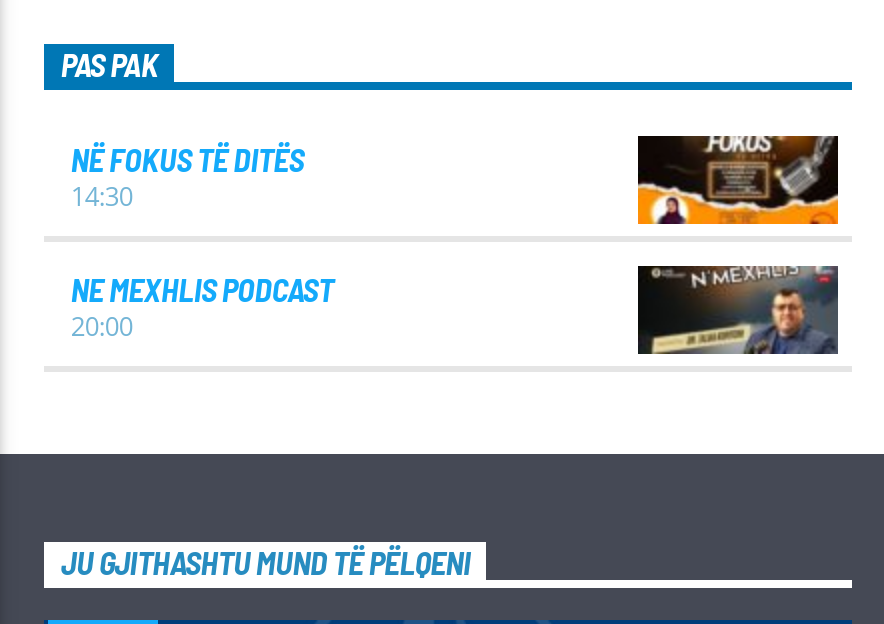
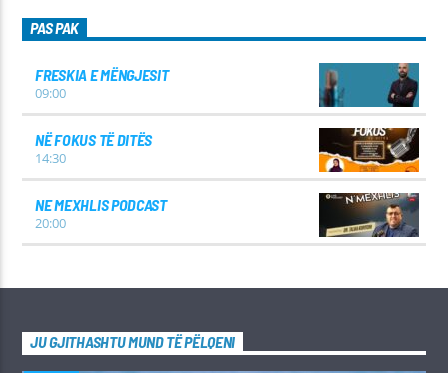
none -> [35,65,168,102] FRESKIA E MËNGJESIT | 09:00
none -> [318,62,420,108] [image]

